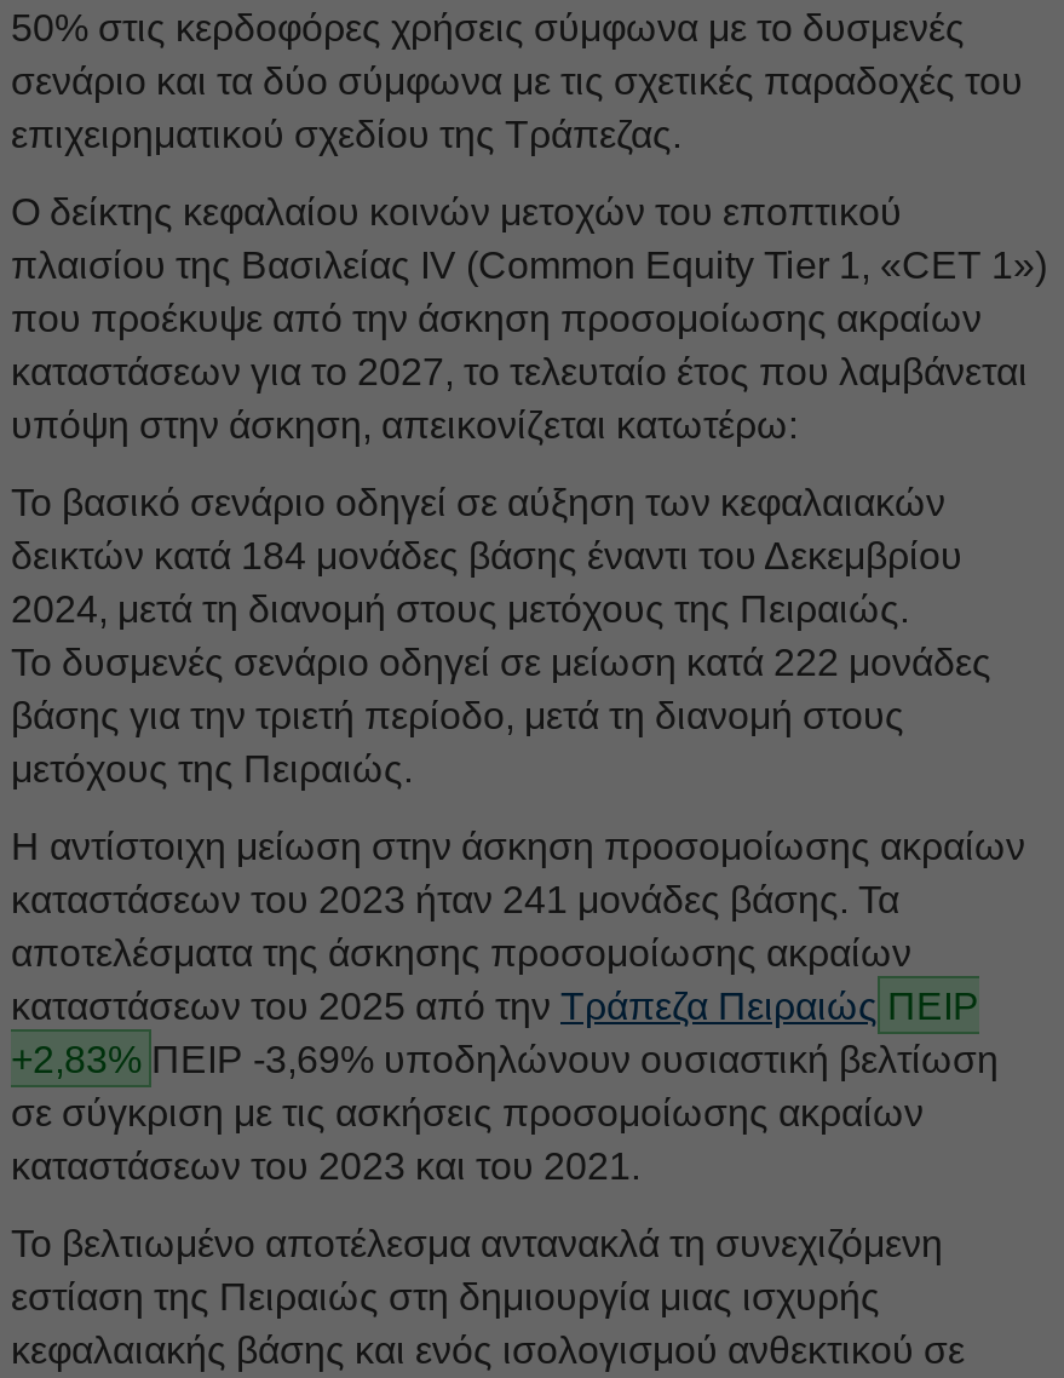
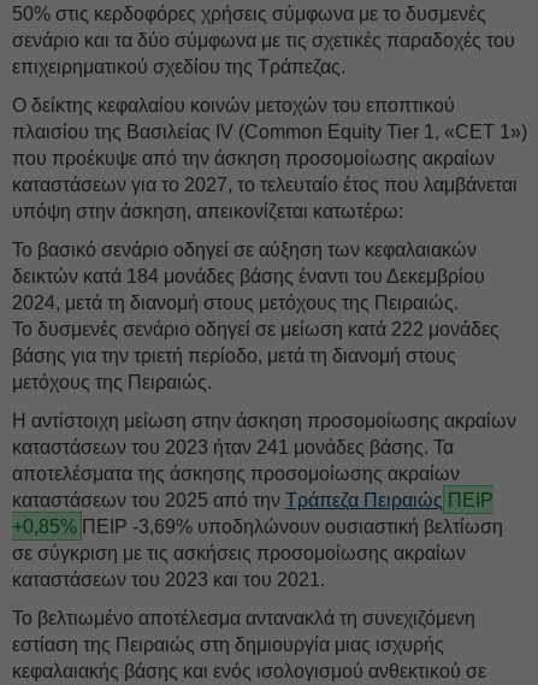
[11,1039,999,1080] +2,83% ΠΕΙΡ -3,69% υποδηλώνουν ουσιαστική βελτίωση -> [12,516,503,537] +0,85% ΠΕΙΡ -3,69% υποδηλώνουν ουσιαστική βελτίωση

